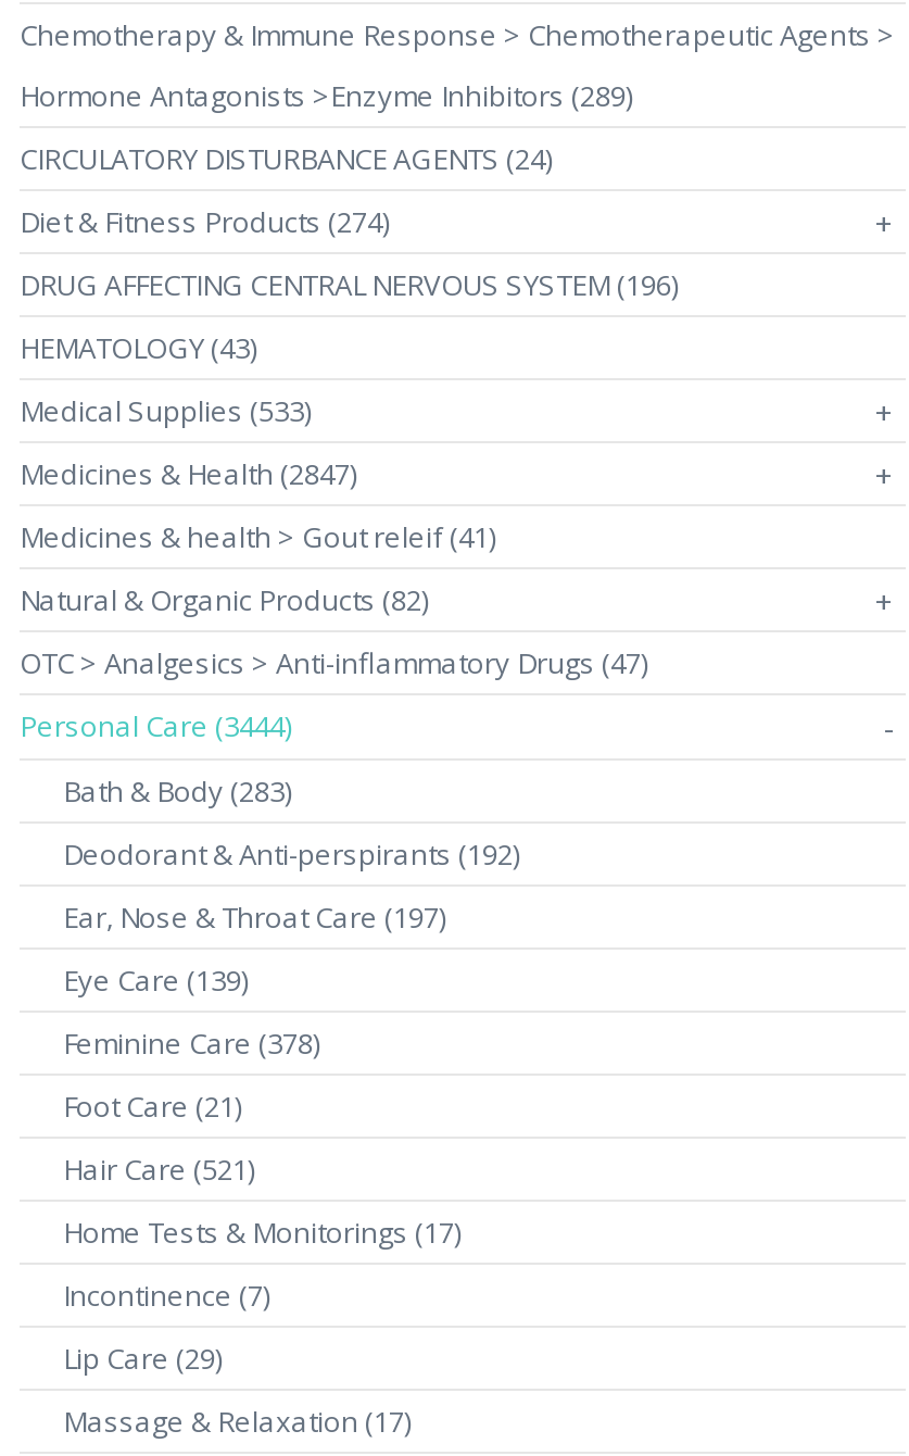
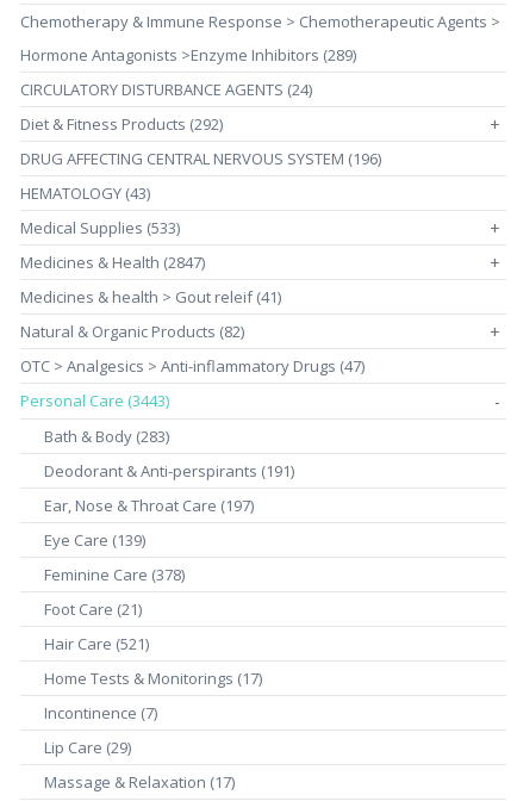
[20,202,389,241] Diet & Fitness Products (274) -> [20,113,223,135] Diet & Fitness Products (292)
[20,706,291,745] Personal Care (3444) -> [20,390,169,411] Personal Care (3443)
[63,834,519,874] Deodorant & Anti-perspirants (192) -> [44,460,294,482] Deodorant & Anti-perspirants (191)

